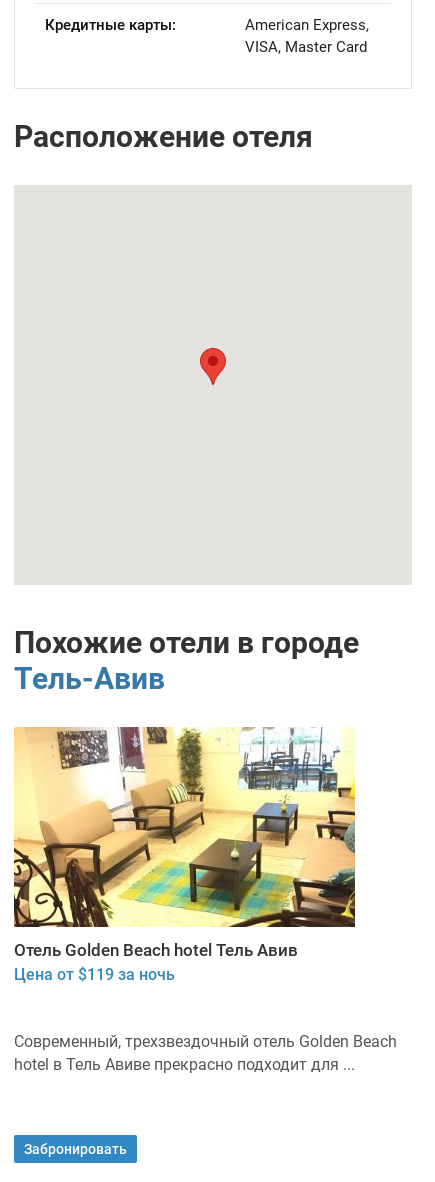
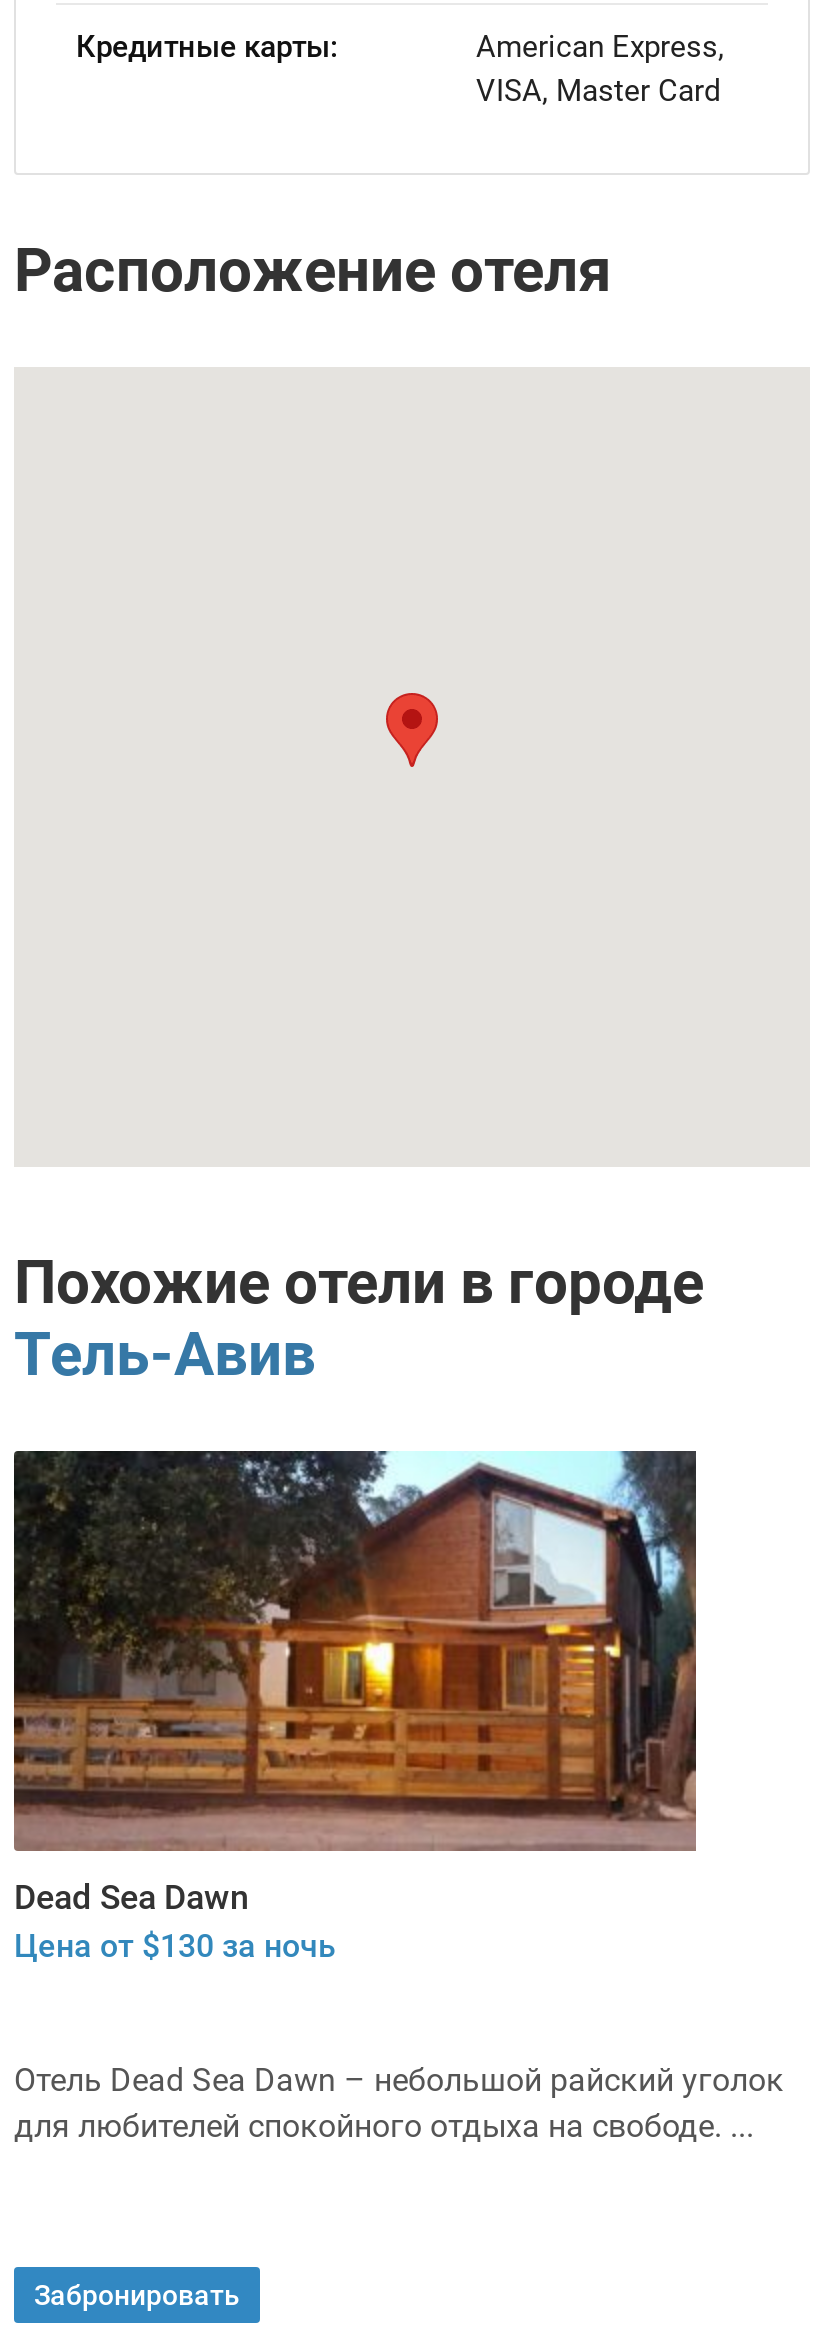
[13,726,356,984] [image] | Отель Golden Beach hotel Тель Авив | Цена от $119 за ночь -> [12,1449,698,1965] [image] | Dead Sea Dawn | Цена от $130 за ночь
[14,1032,397,1074] Современный, трехзвездочный отель Golden Beach | hotel в Тель Авиве прекрасно подходит для ... -> [14,2061,784,2145] Отель Dead Sea Dawn – небольшой райский уголок | для любителей спокойного отдыха на свободе. ...

